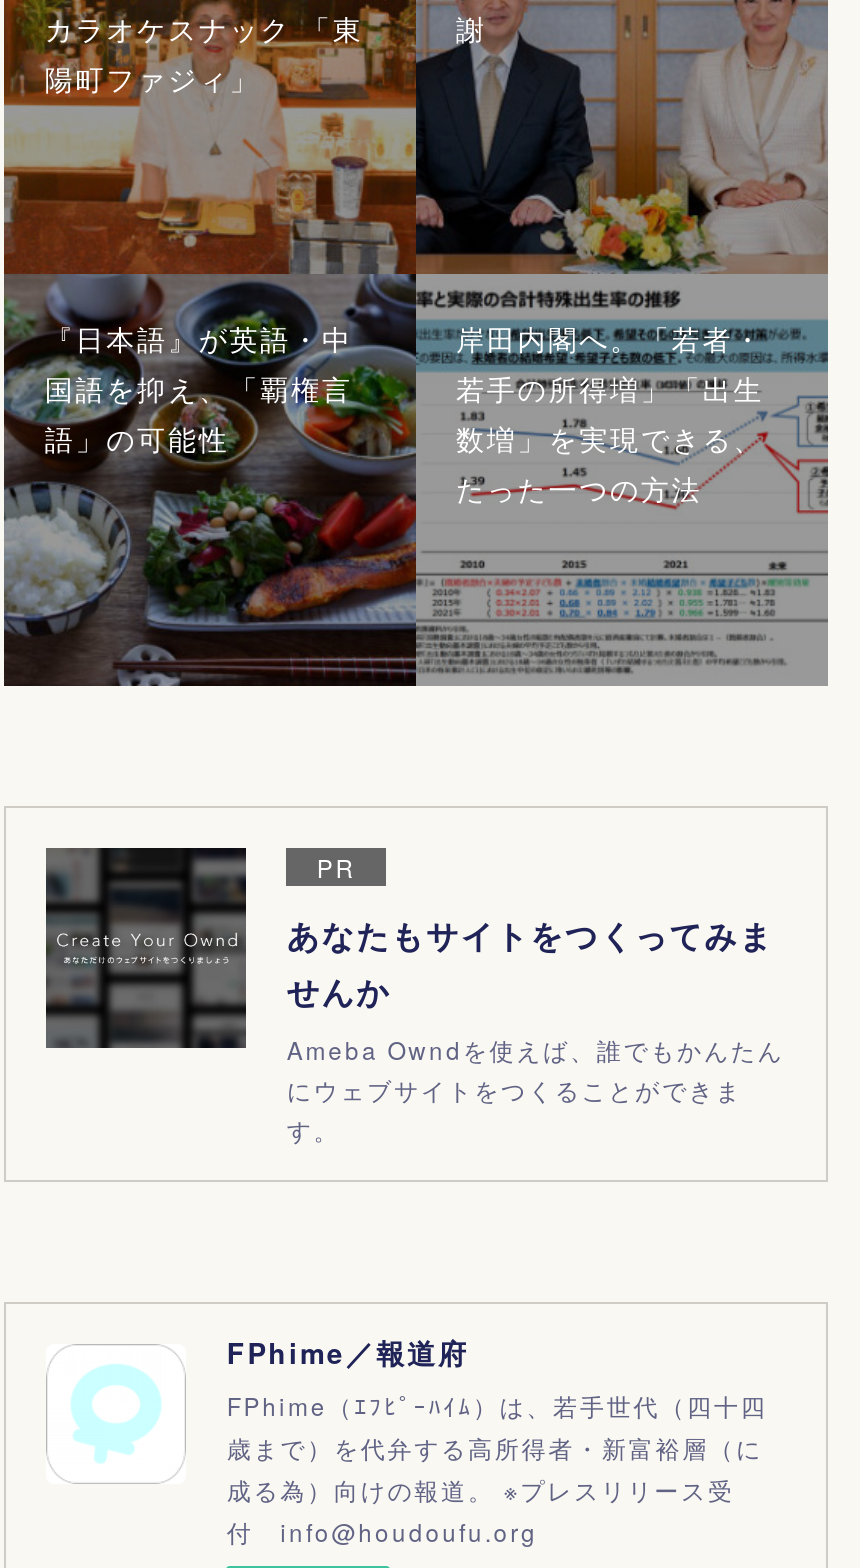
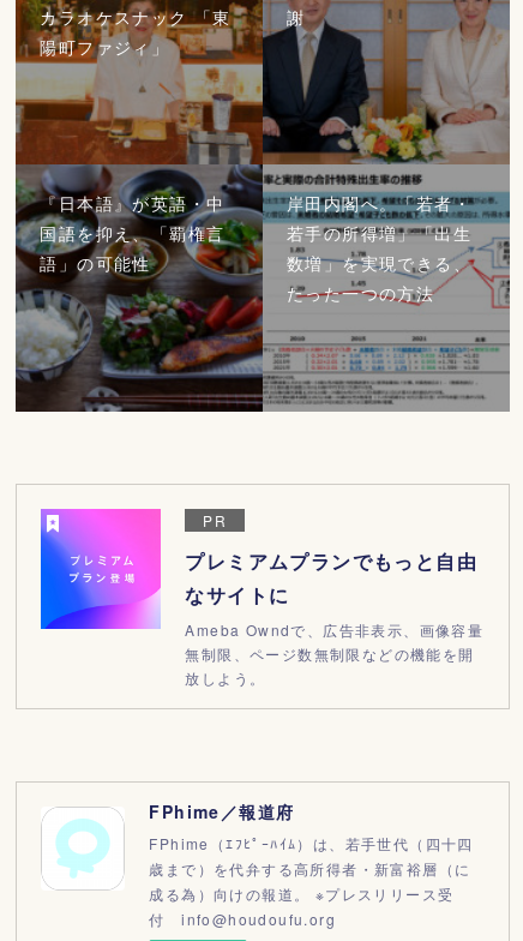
[44,846,784,1146] [image] | あなたもサイトをつくってみま | せんか | Ameba Owndを使えば、誰でもかんたん | にウェブサイトをつくることができま | す。 -> [40,508,484,688] [image] | プレミアムプランでもっと自由 | なサイトに | Ameba Owndで、広告非表示、画像容量 | 無制限、ページ数無制限などの機能を開 | 放しよう。

